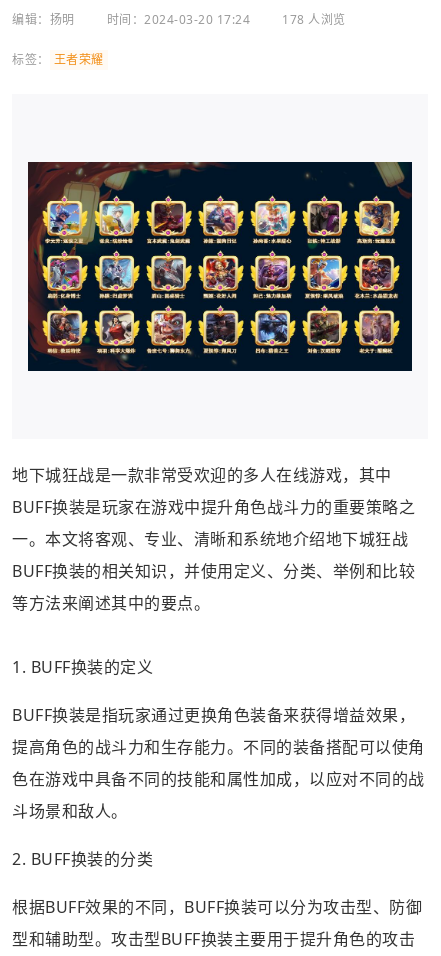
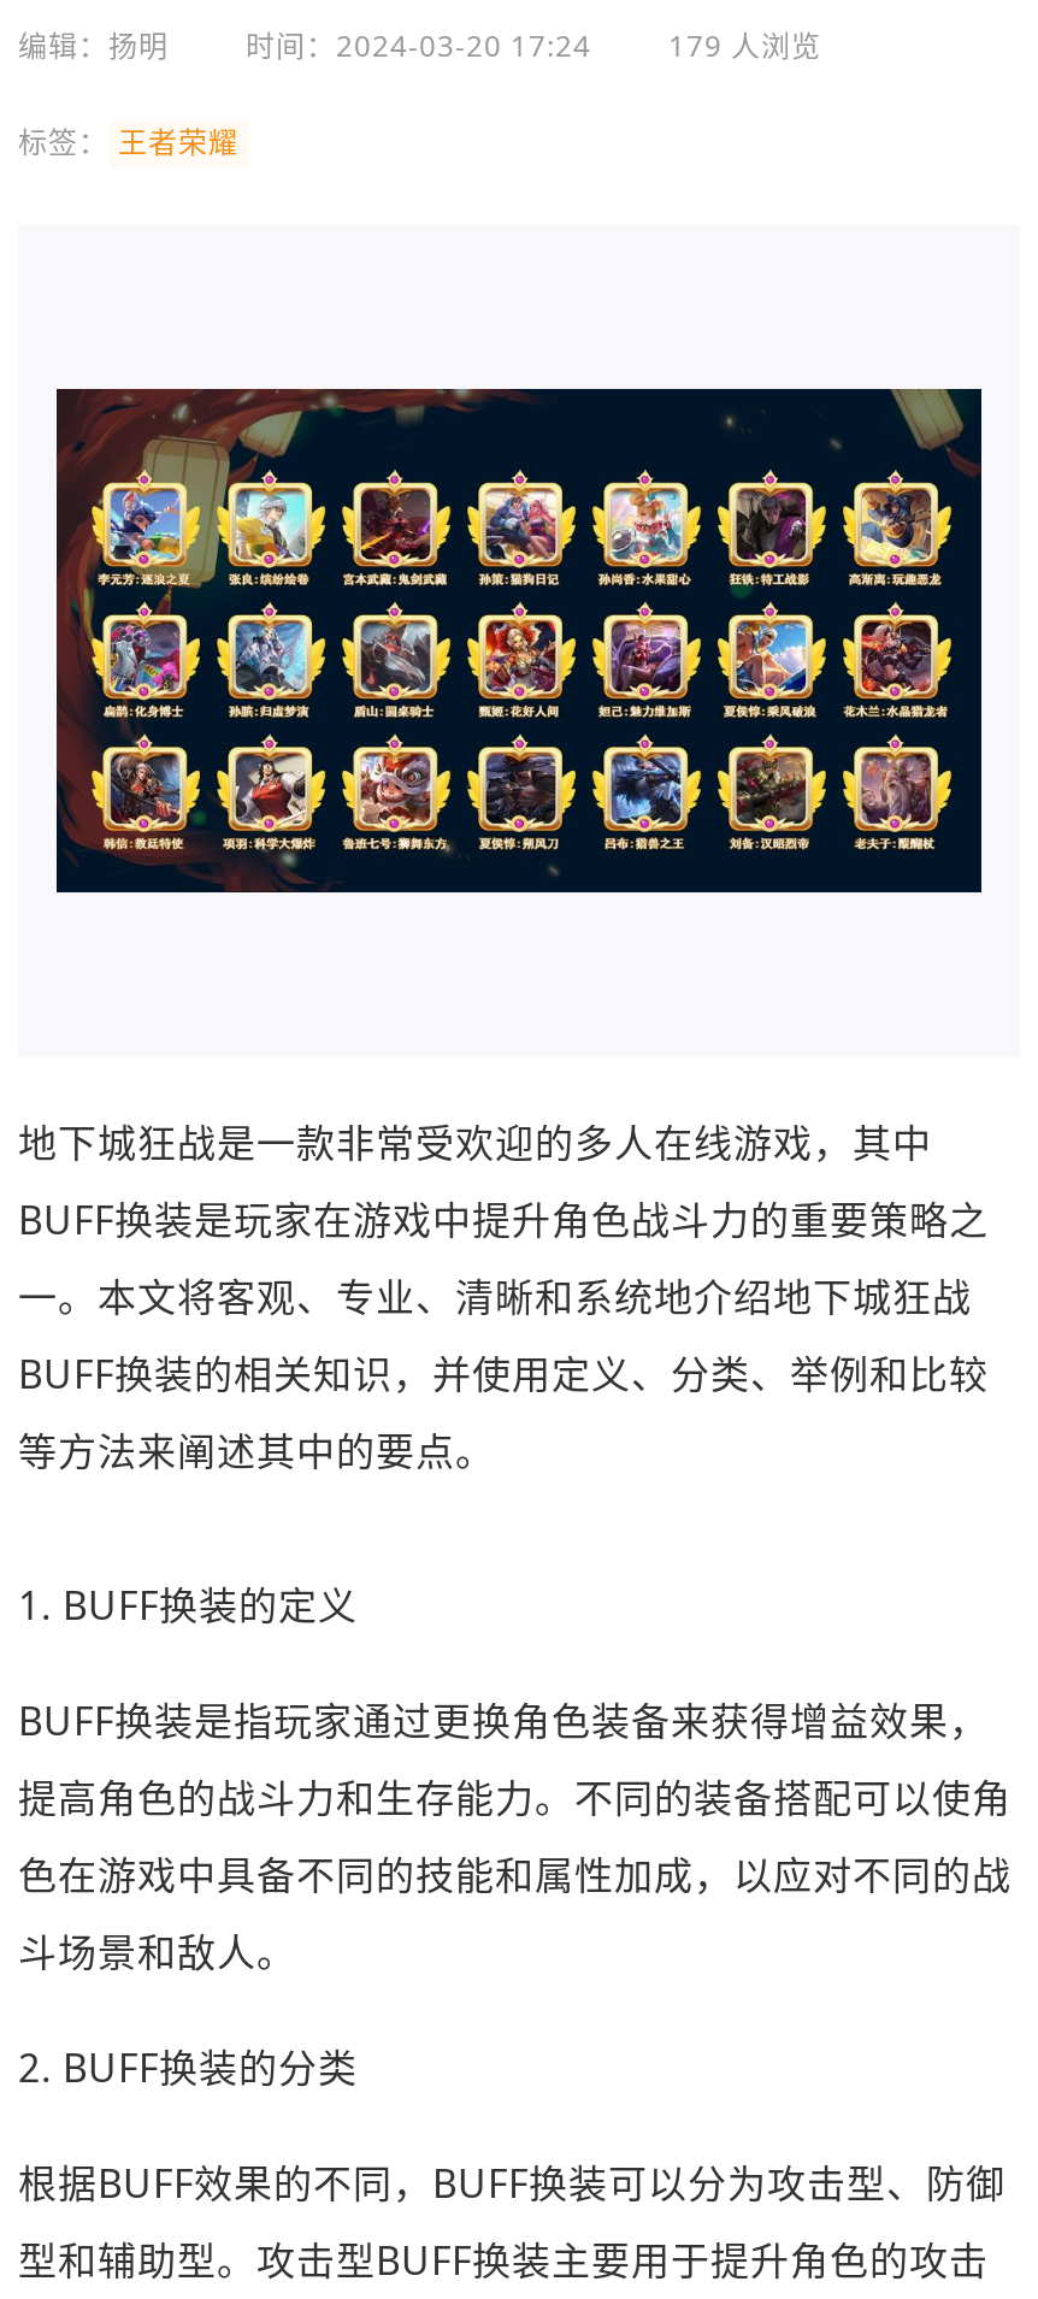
[12,11,345,28] 编辑：扬明 时间：2024-03-20 17:24 178 人浏览 -> [18,26,821,67] 编辑：扬明 时间：2024-03-20 17:24 179 人浏览

